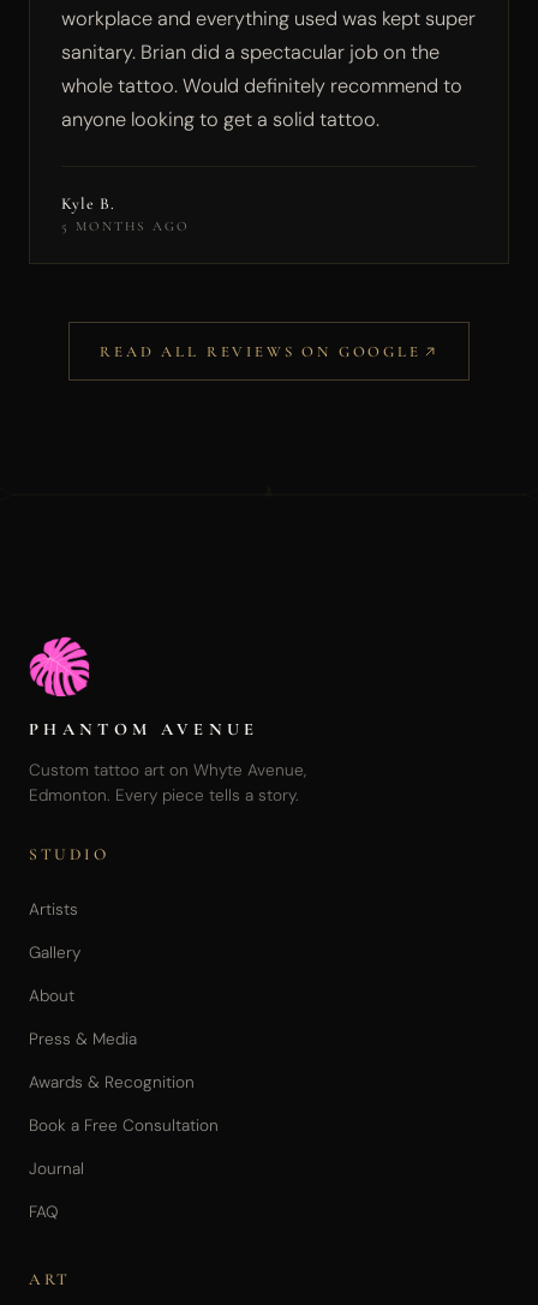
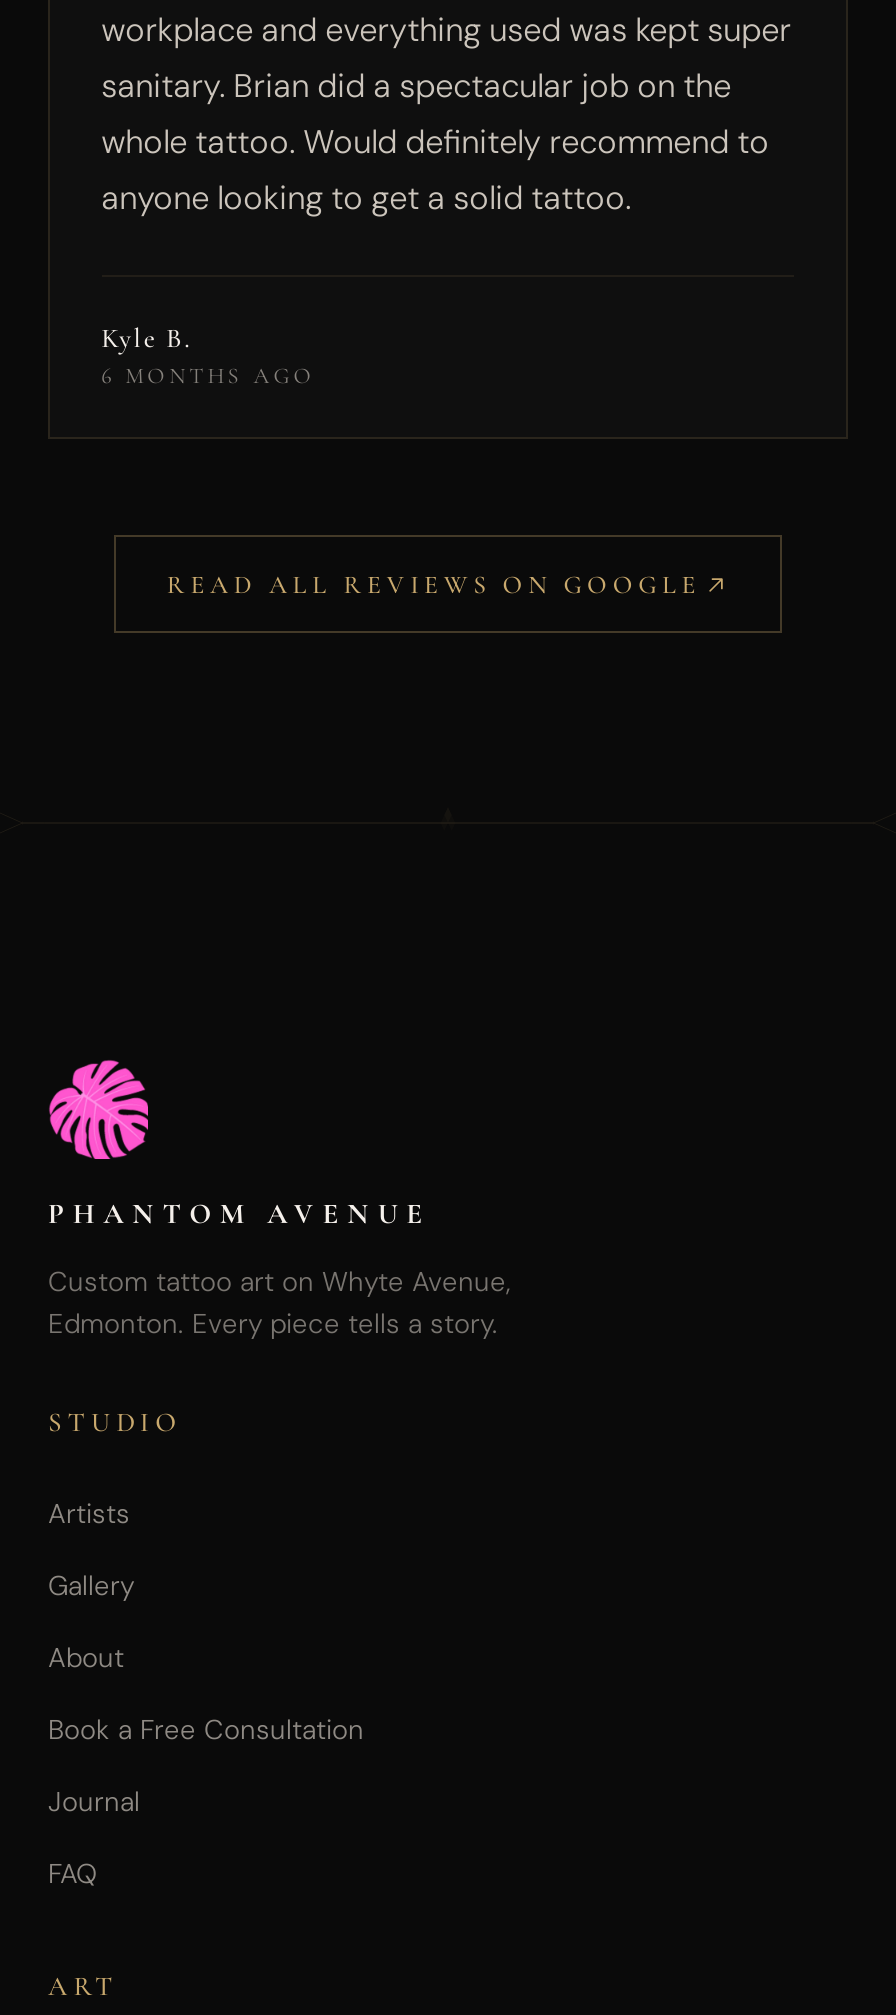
[61,218,190,234] 5 MONTHS AGO -> [101,362,316,388] 6 MONTHS AGO
[29,1029,195,1092] Press & Media | Awards & Recognition -> none

